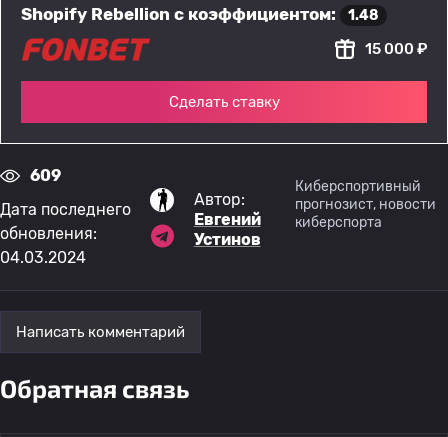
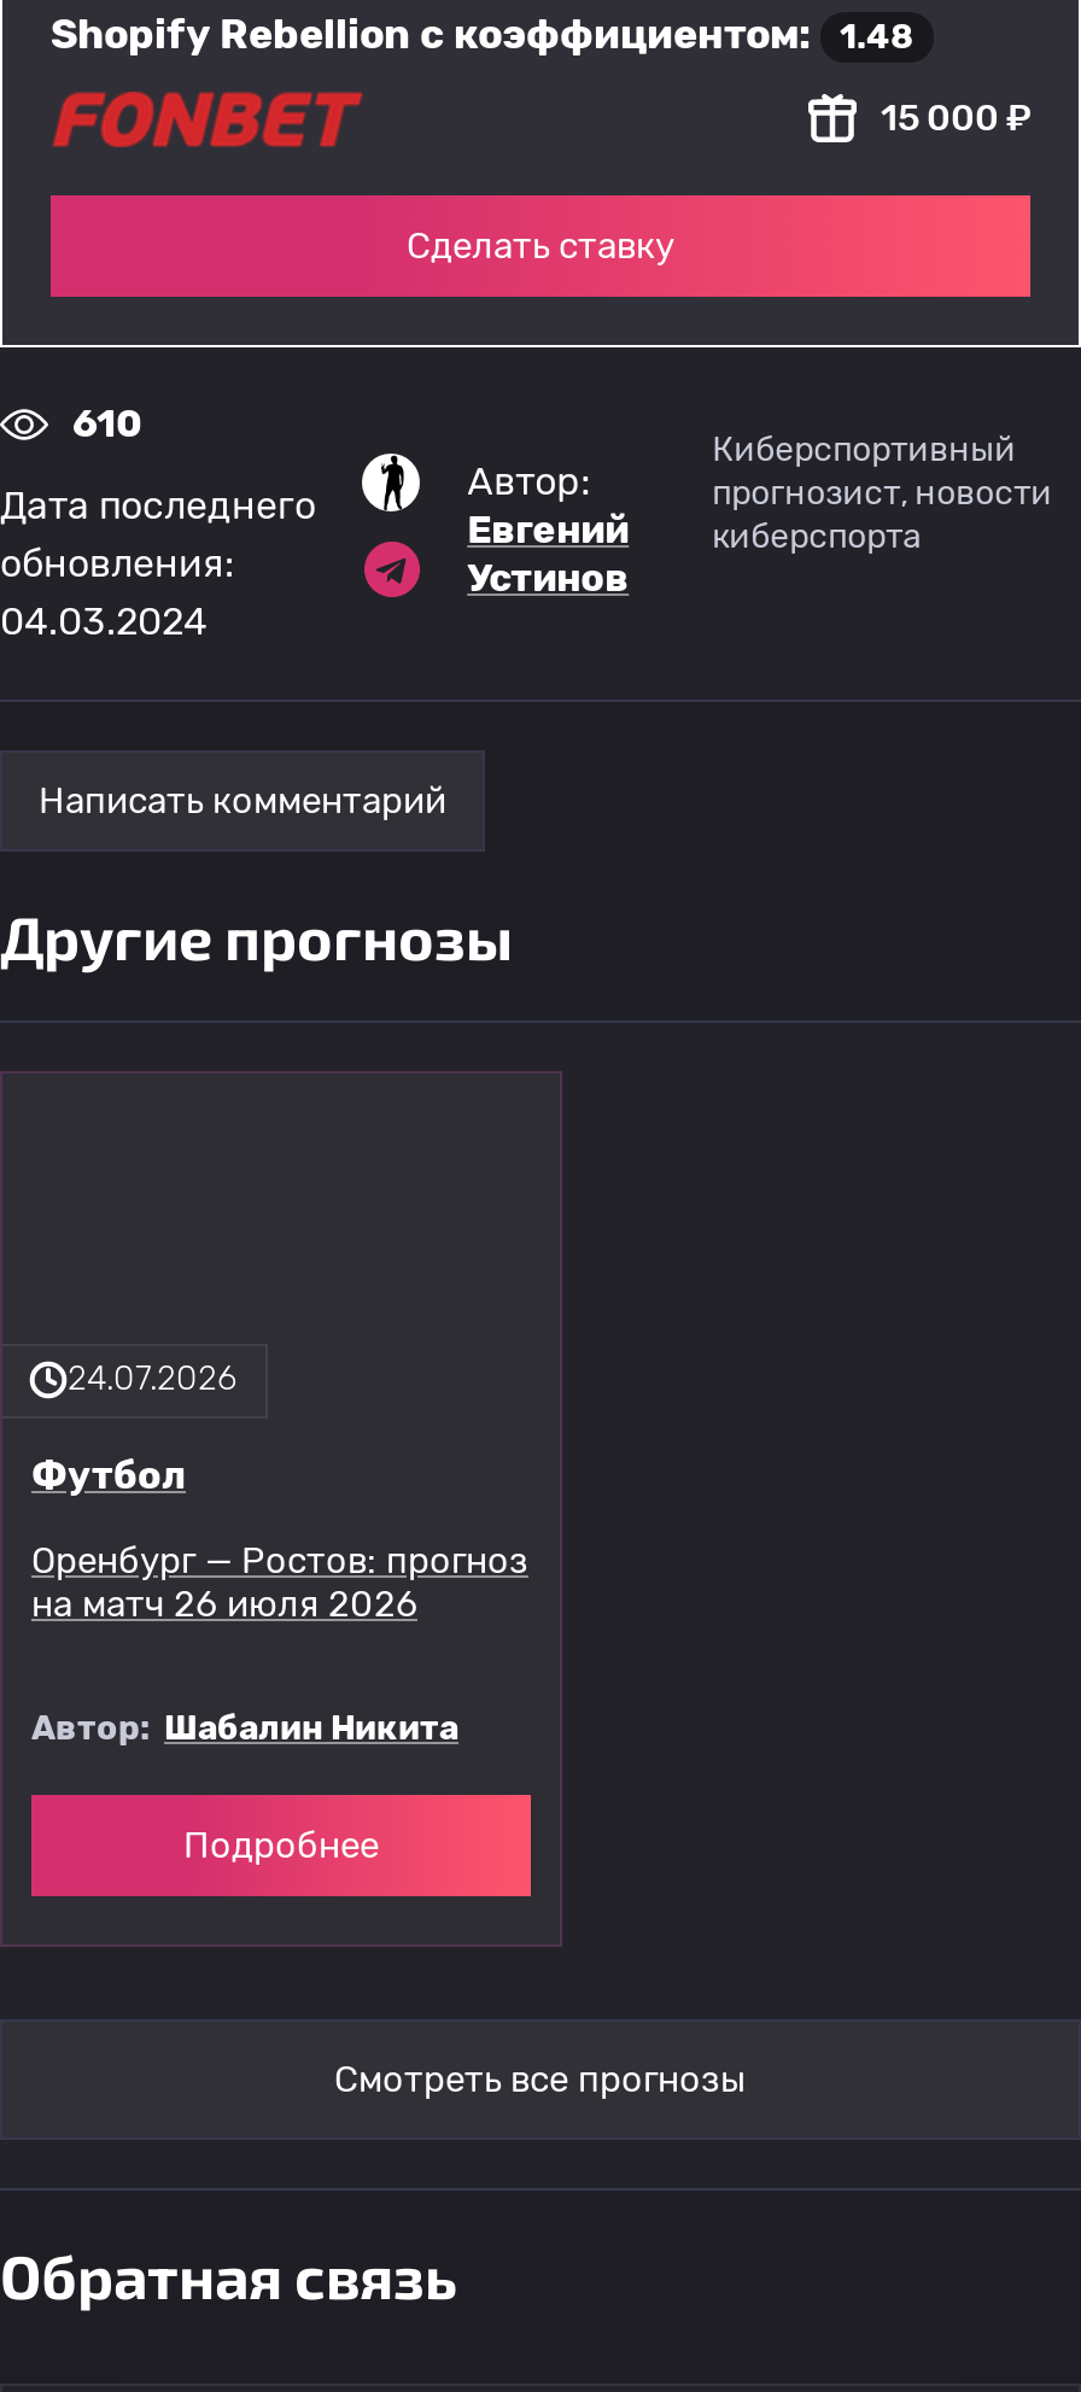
[30,166,61,185] 609 -> [72,401,142,447] 610
none -> [0,900,514,973] Другие прогнозы
none -> [31,1358,528,1868] 24.07.2026 | Футбол | Оренбург — Ростов: прогноз | на матч 26 июля 2026 | Автор: Шабалин Никита | Подробнее
none -> [334,2059,747,2102] Смотреть все прогнозы

